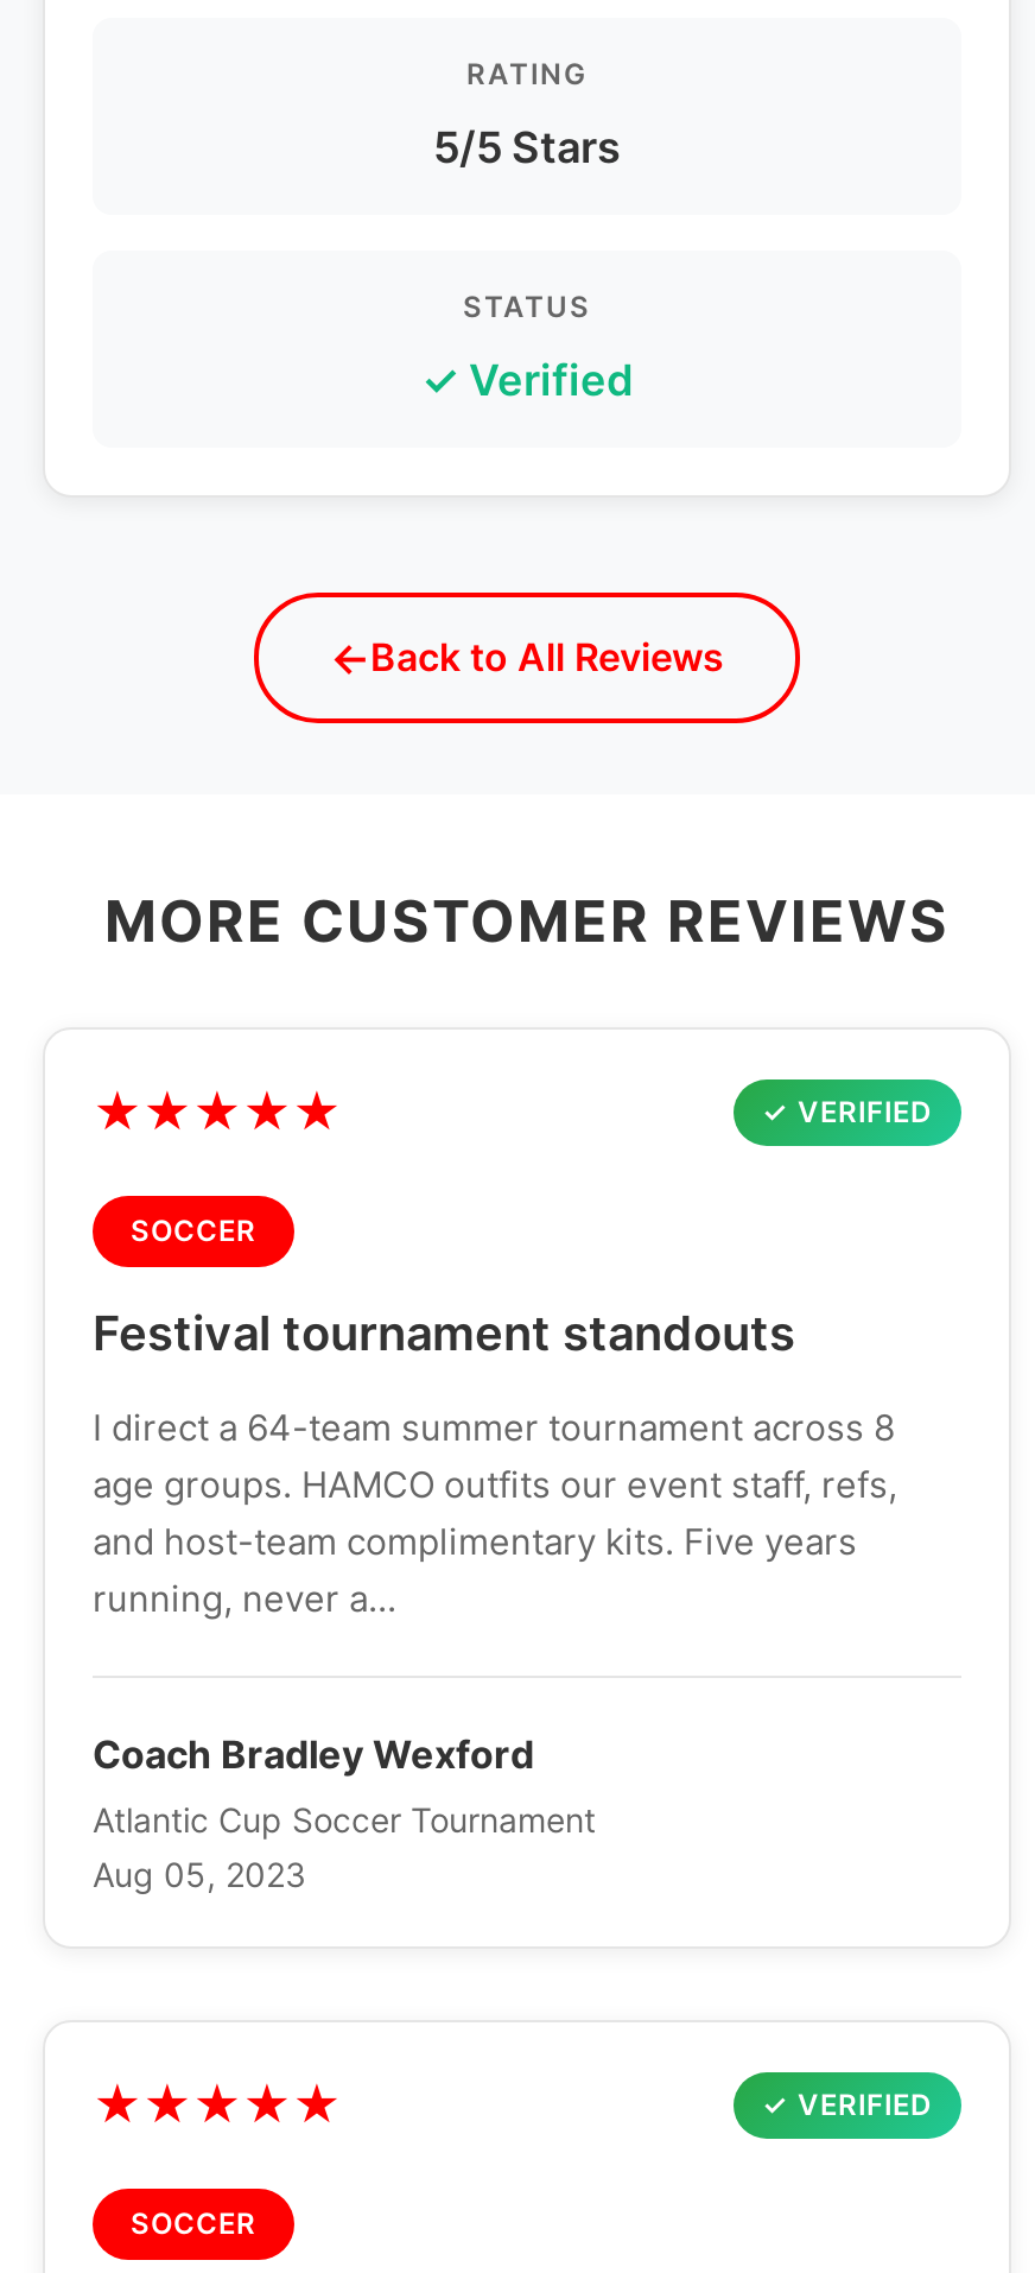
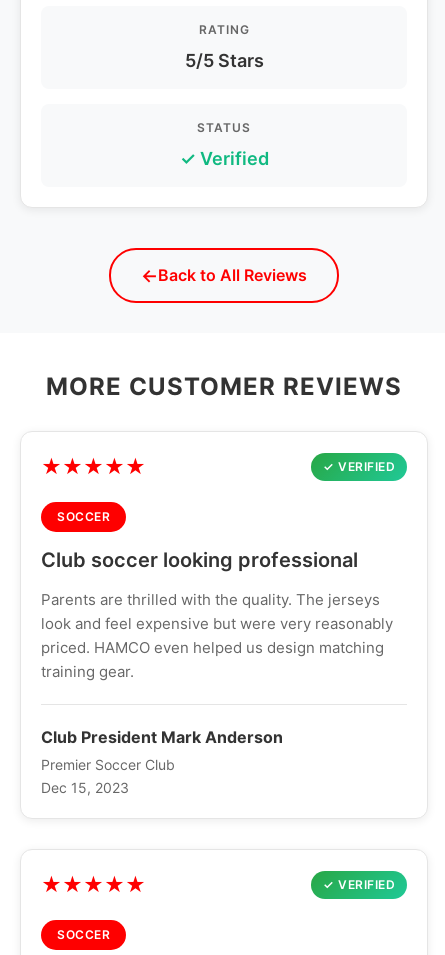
[93,1305,795,1362] Festival tournament standouts -> [41,548,358,572] Club soccer looking professional
[93,1405,897,1621] I direct a 64-team summer tournament across 8 | age groups. HAMCO outfits our event staff, refs, | and host-team complimentary kits. Five years | running, never a... -> [41,590,393,681] Parents are thrilled with the quality. The jerseys | look and feel expensive but were very reasonably | priced. HAMCO even helped us design matching | training gear.
[93,1730,596,1894] Coach Bradley Wexford | Atlantic Cup Soccer Tournament | Aug 05, 2023 -> [41,727,283,796] Club President Mark Anderson | Premier Soccer Club | Dec 15, 2023

